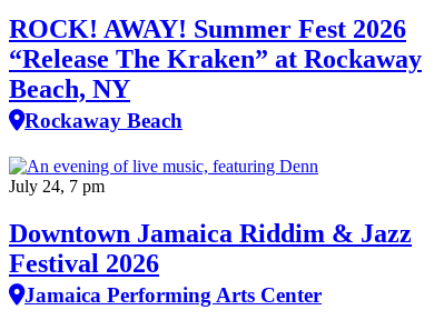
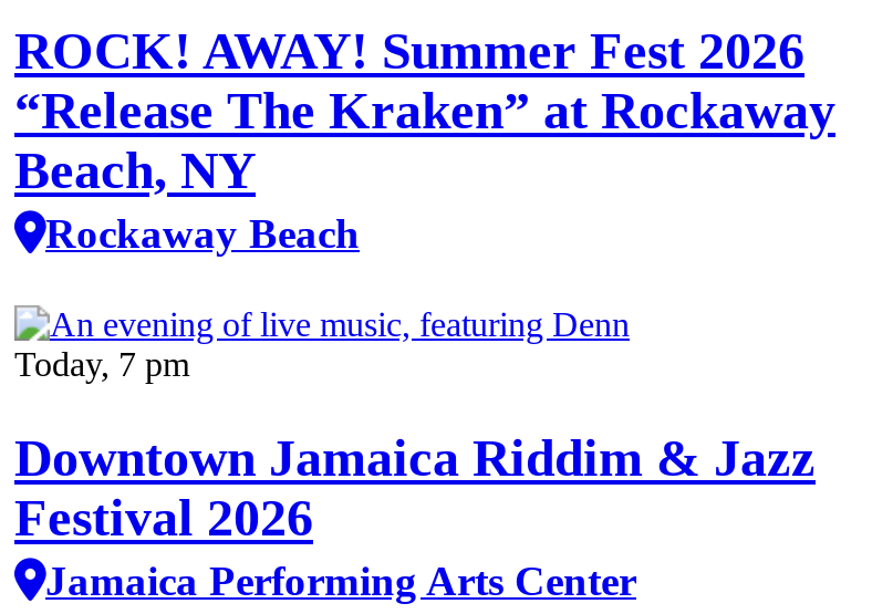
[9,177,105,195] July 24, 7 pm -> [14,345,189,383] Today, 7 pm

